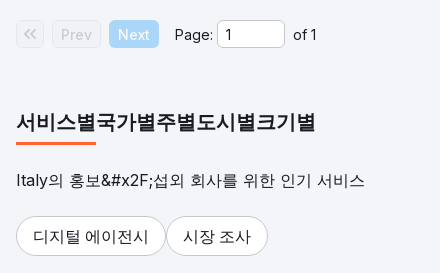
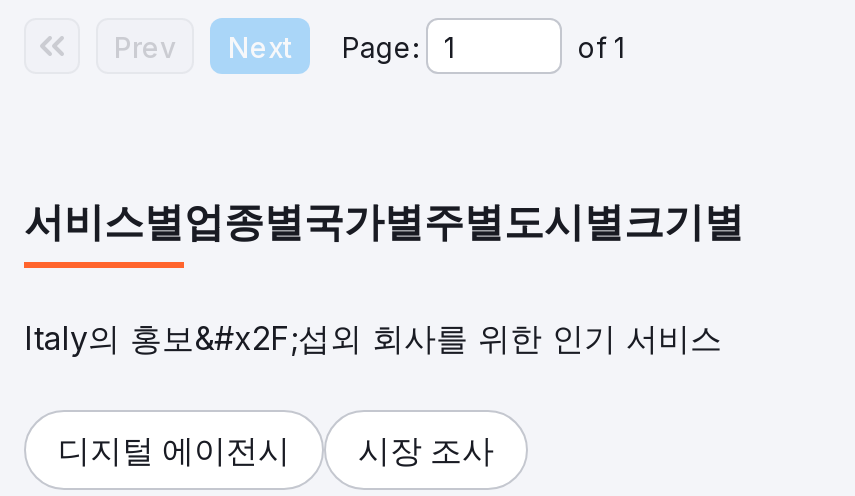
[16,113,316,135] 서비스별국가별주별도시별크기별 -> [24,204,744,248] 서비스별업종별국가별주별도시별크기별

